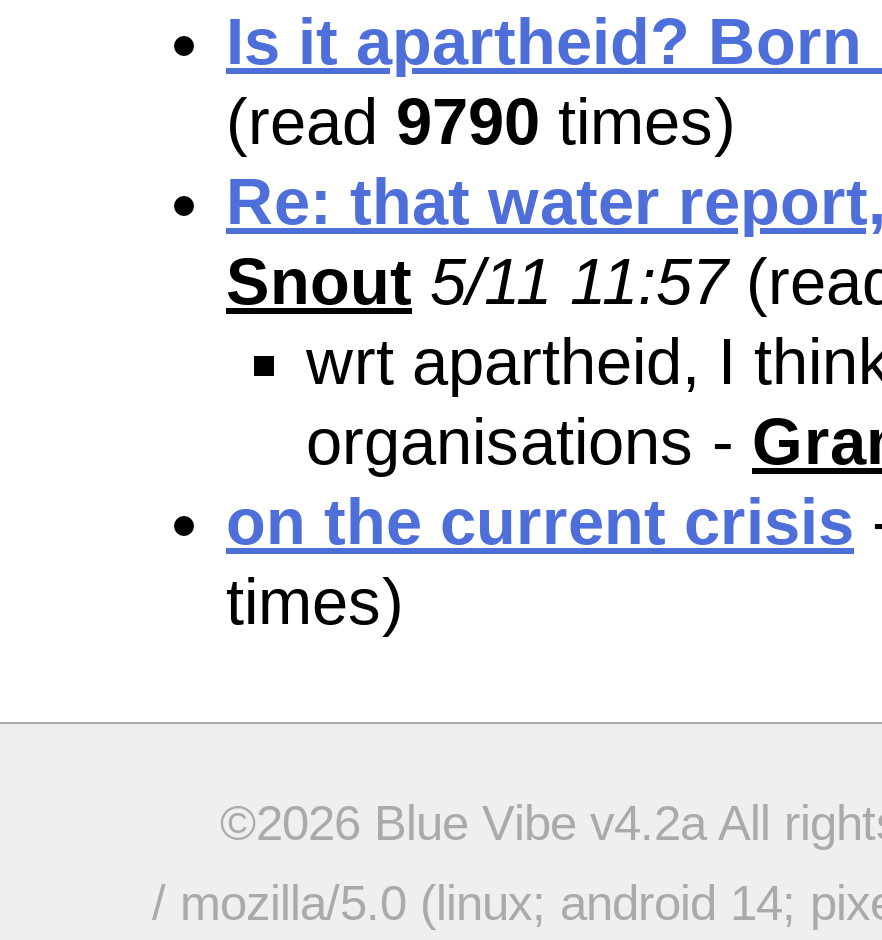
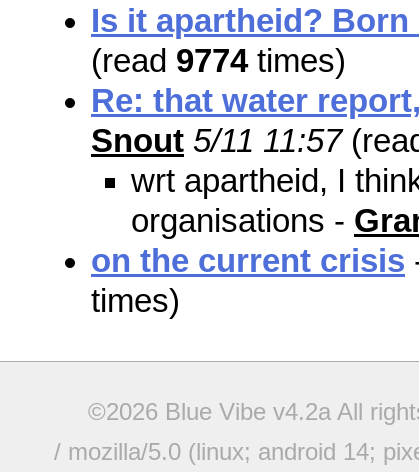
[226,86,736,158] (read 9790 times) -> [91,43,346,79] (read 9774 times)

